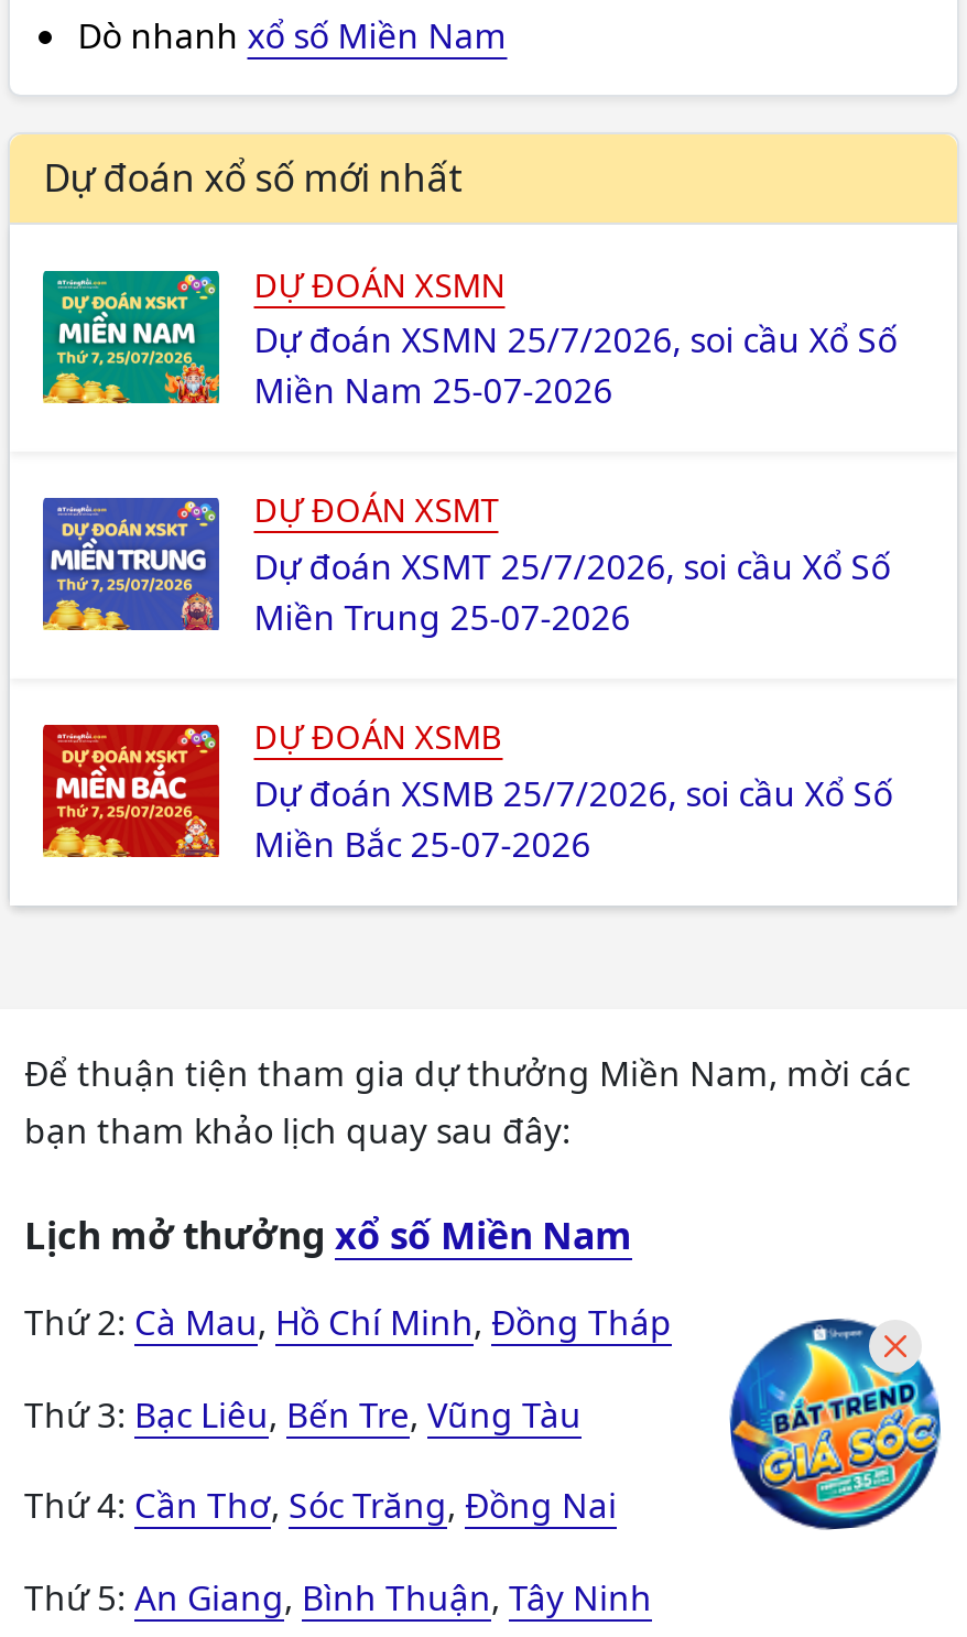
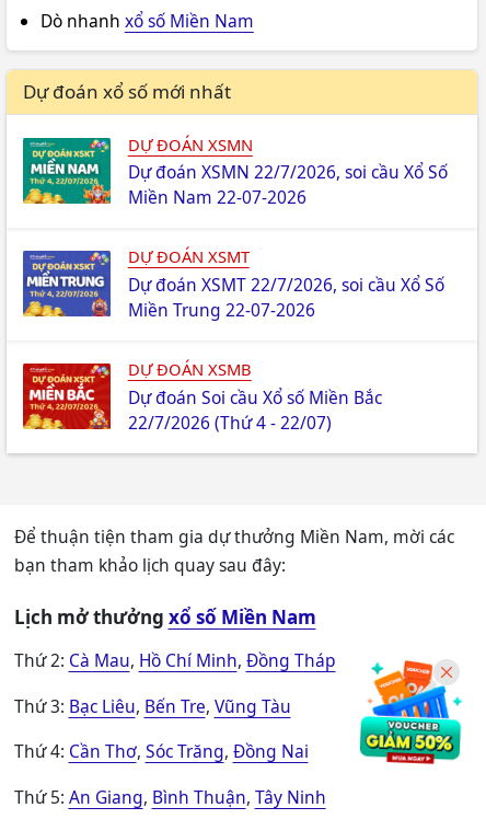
[254,316,897,364] Dự đoán XSMN 25/7/2026, soi cầu Xổ Số -> [128,160,447,184] Dự đoán XSMN 22/7/2026, soi cầu Xổ Số
[254,367,613,415] Miền Nam 25-07-2026 -> [128,185,306,210] Miền Nam 22-07-2026
[254,542,891,591] Dự đoán XSMT 25/7/2026, soi cầu Xổ Số -> [128,273,444,297] Dự đoán XSMT 22/7/2026, soi cầu Xổ Số
[254,593,631,642] Miền Trung 25-07-2026 -> [128,298,315,322] Miền Trung 22-07-2026
[254,769,893,868] Dự đoán XSMB 25/7/2026, soi cầu Xổ Số | Miền Bắc 25-07-2026 -> [128,386,382,435] Dự đoán Soi cầu Xổ số Miền Bắc | 22/7/2026 (Thứ 4 - 22/07)
[721,1318,944,1531] [image] -> [359,659,470,765] [image]

